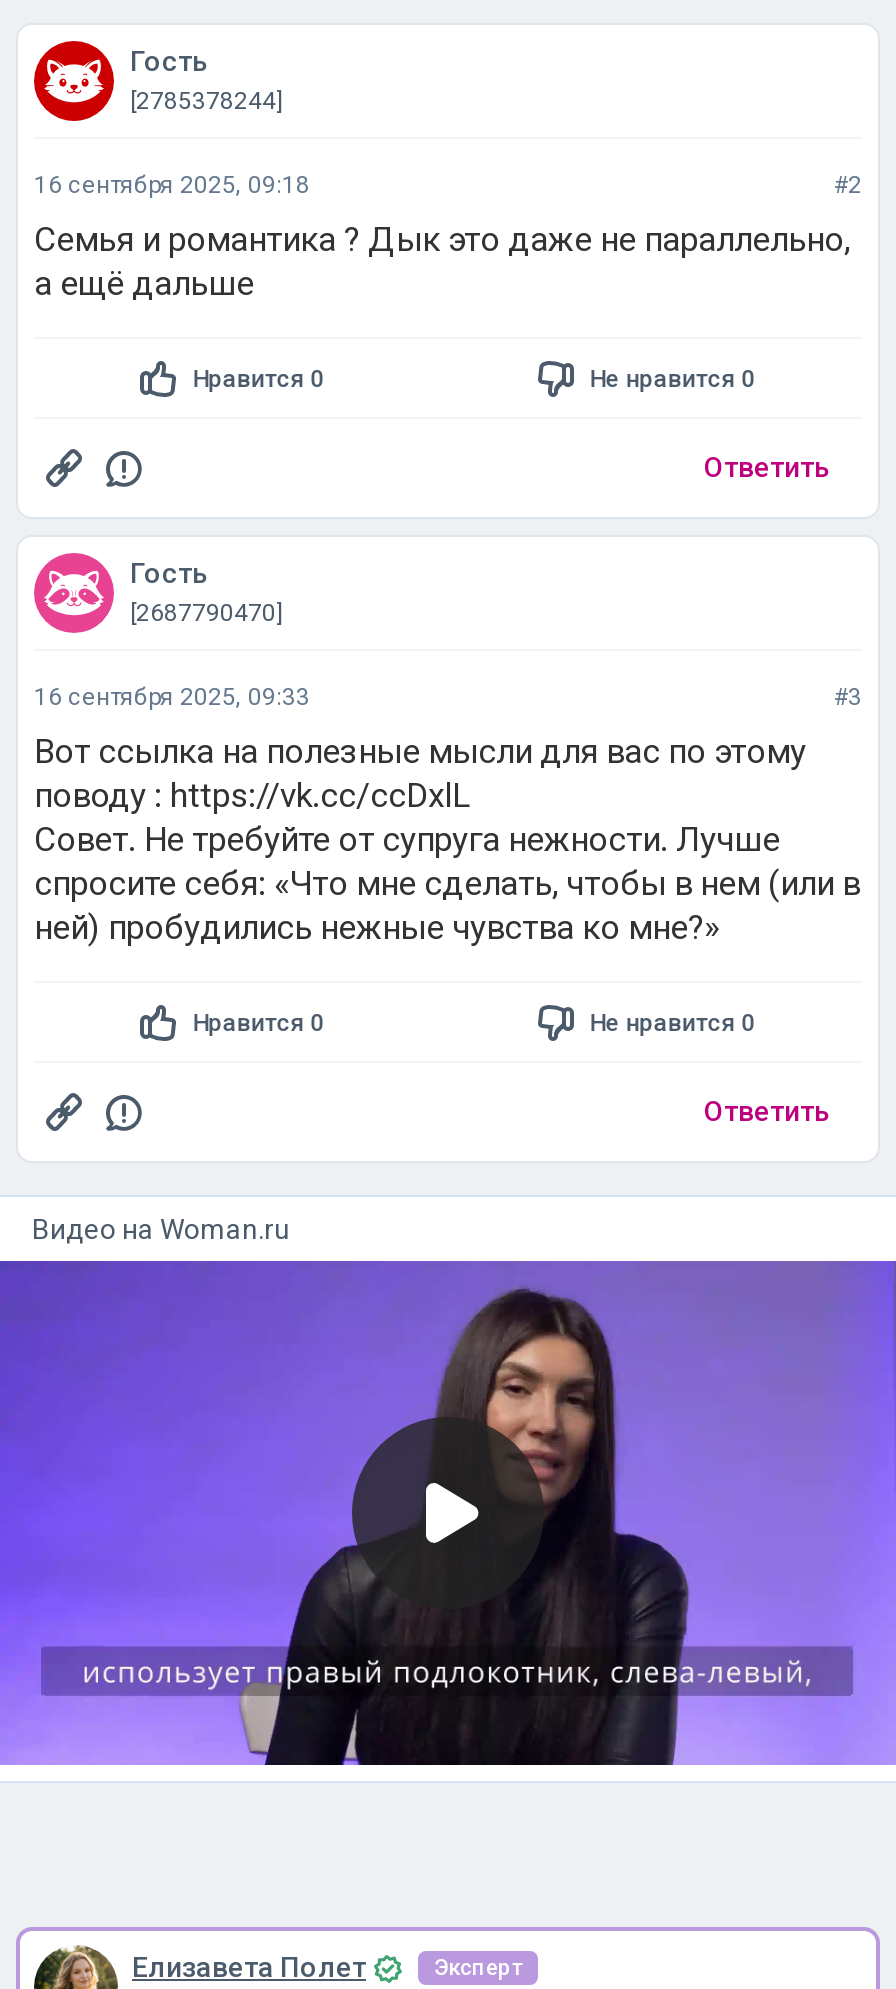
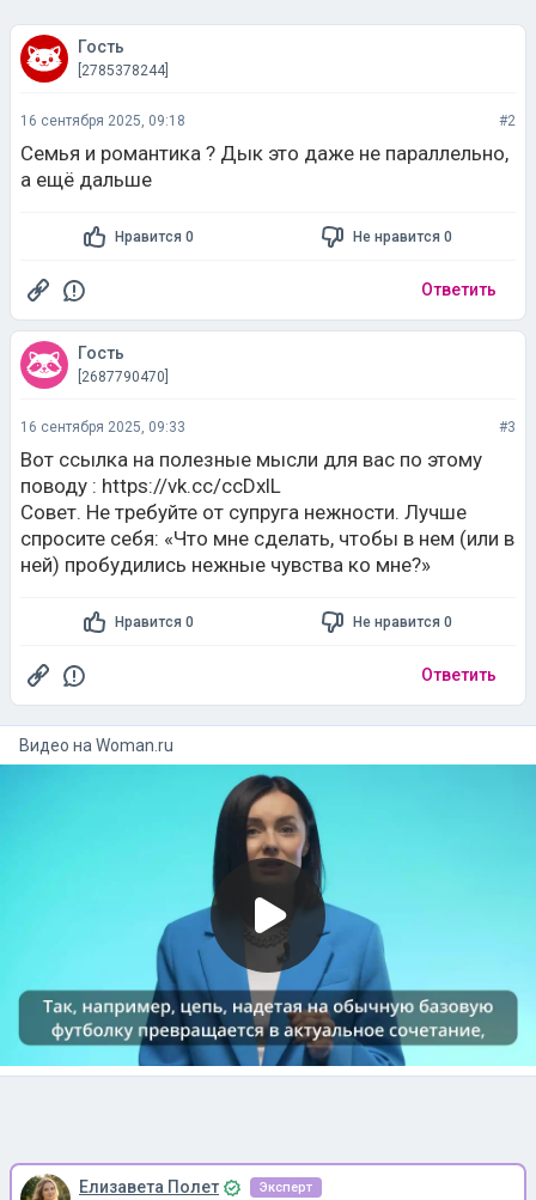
[6,1259,890,1767] [image] -> [4,763,532,1067] [image]

